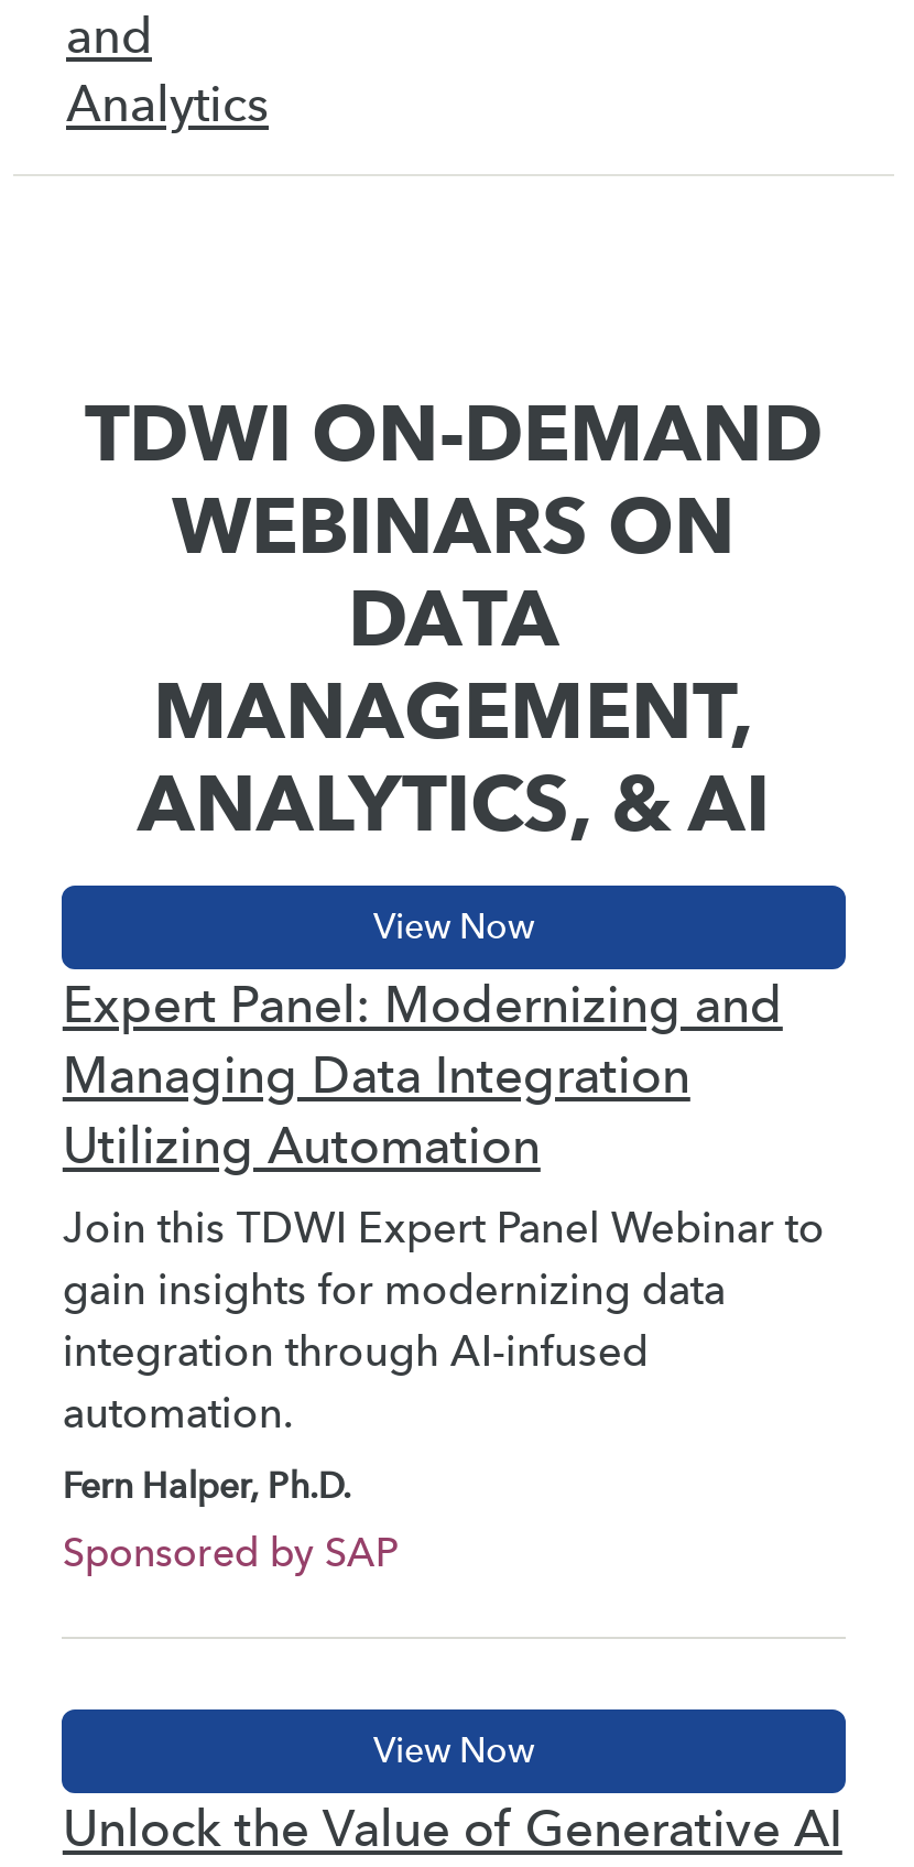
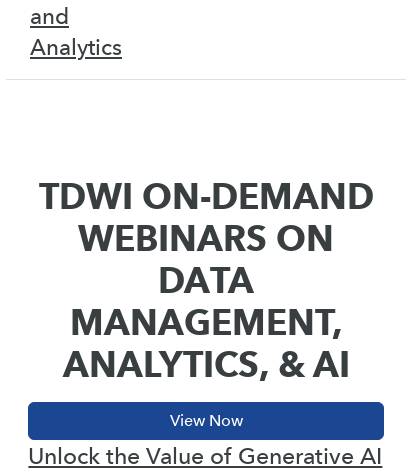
[63,973,825,1577] Expert Panel: Modernizing and | Managing Data Integration | Utilizing Automation | Join this TDWI Expert Panel Webinar to | gain insights for modernizing data | integration through AI-infused | automation. | Fern Halper, Ph.D. | Sponsored by SAP -> none

